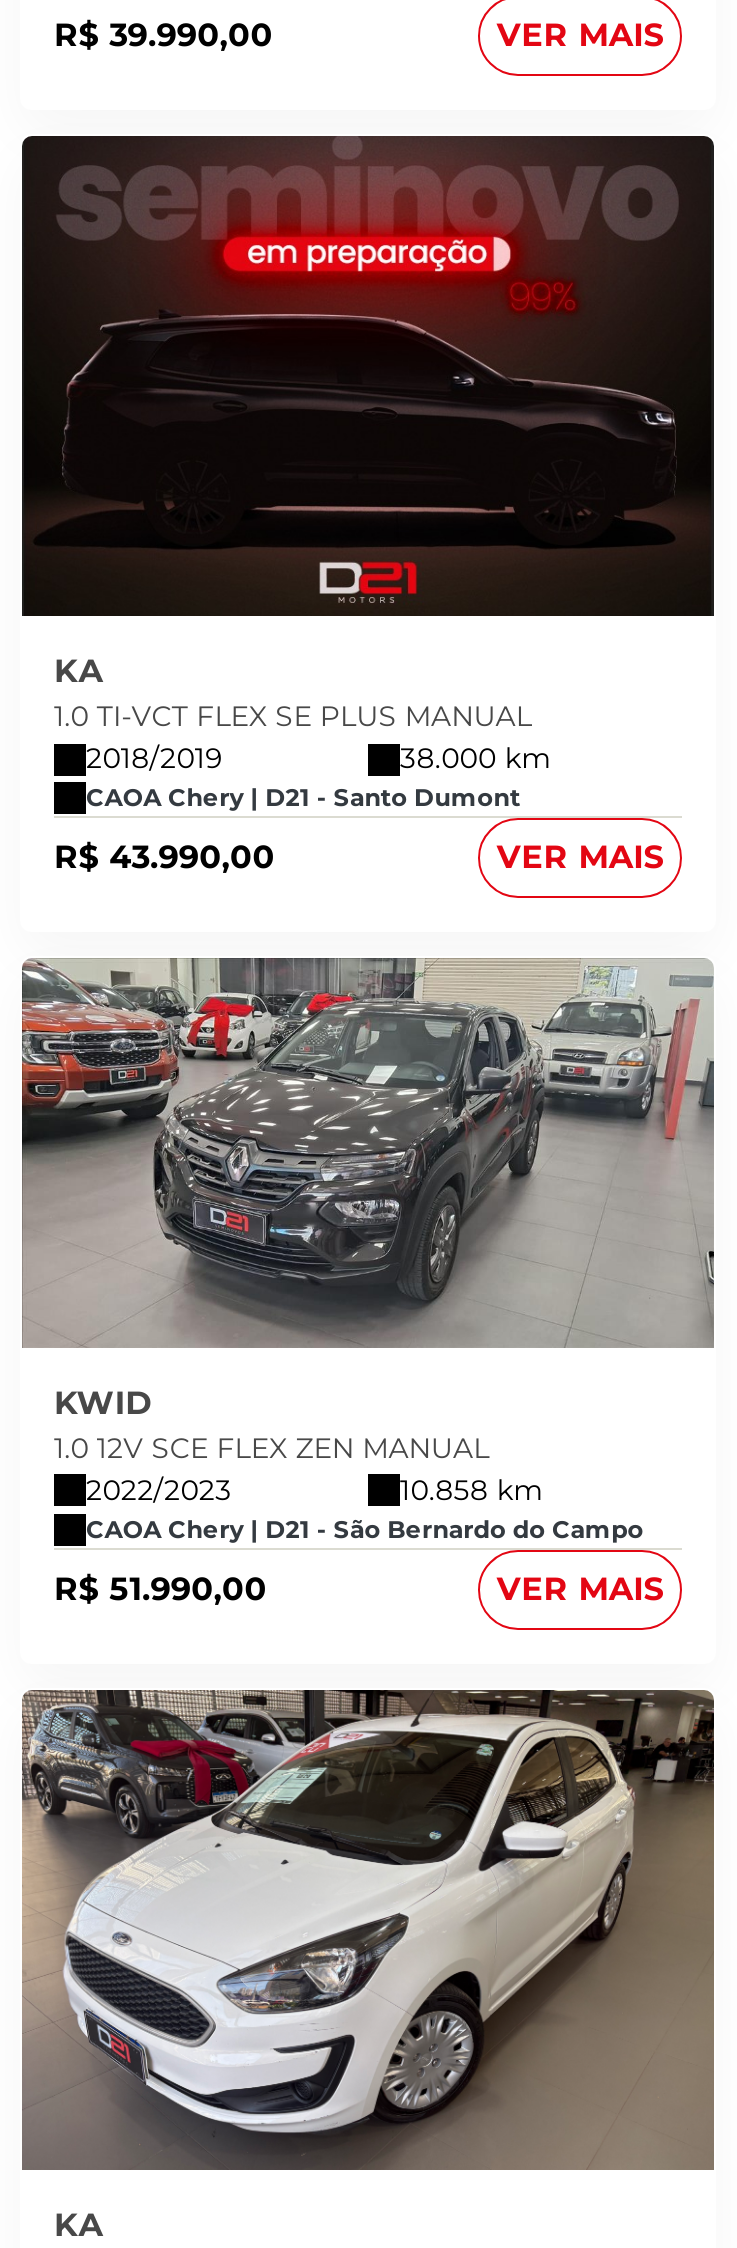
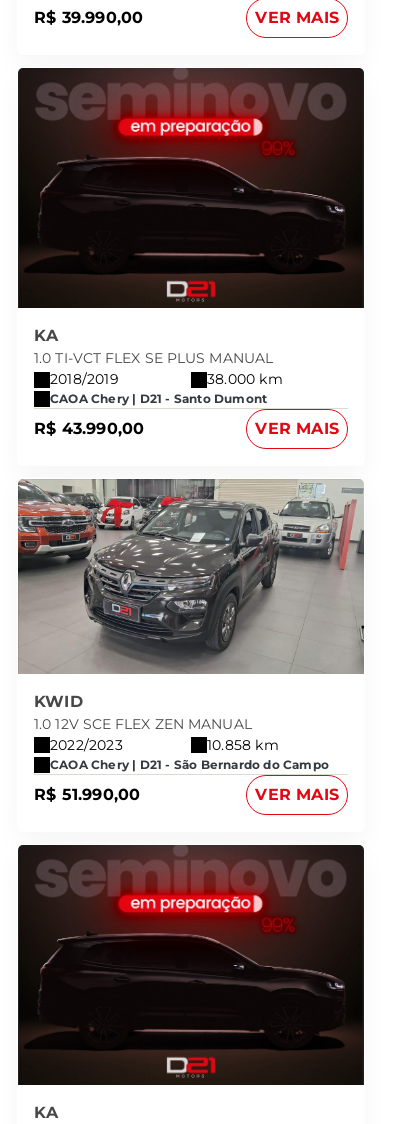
[22,1690,716,2172] [image] -> [18,845,365,1086] [image]

